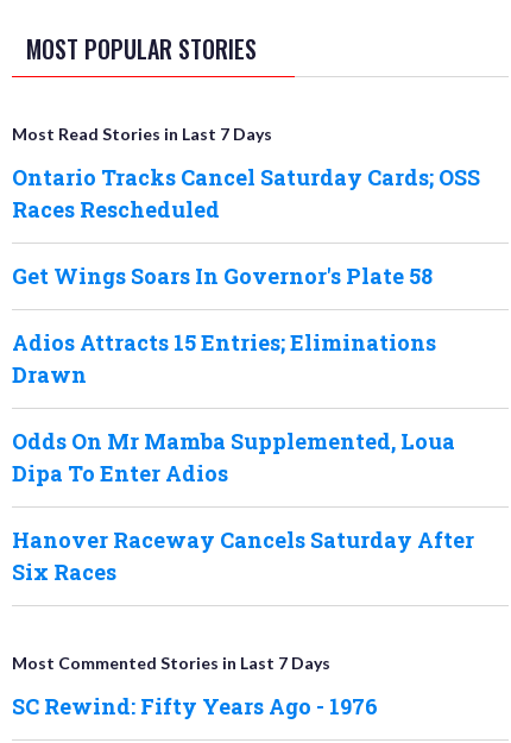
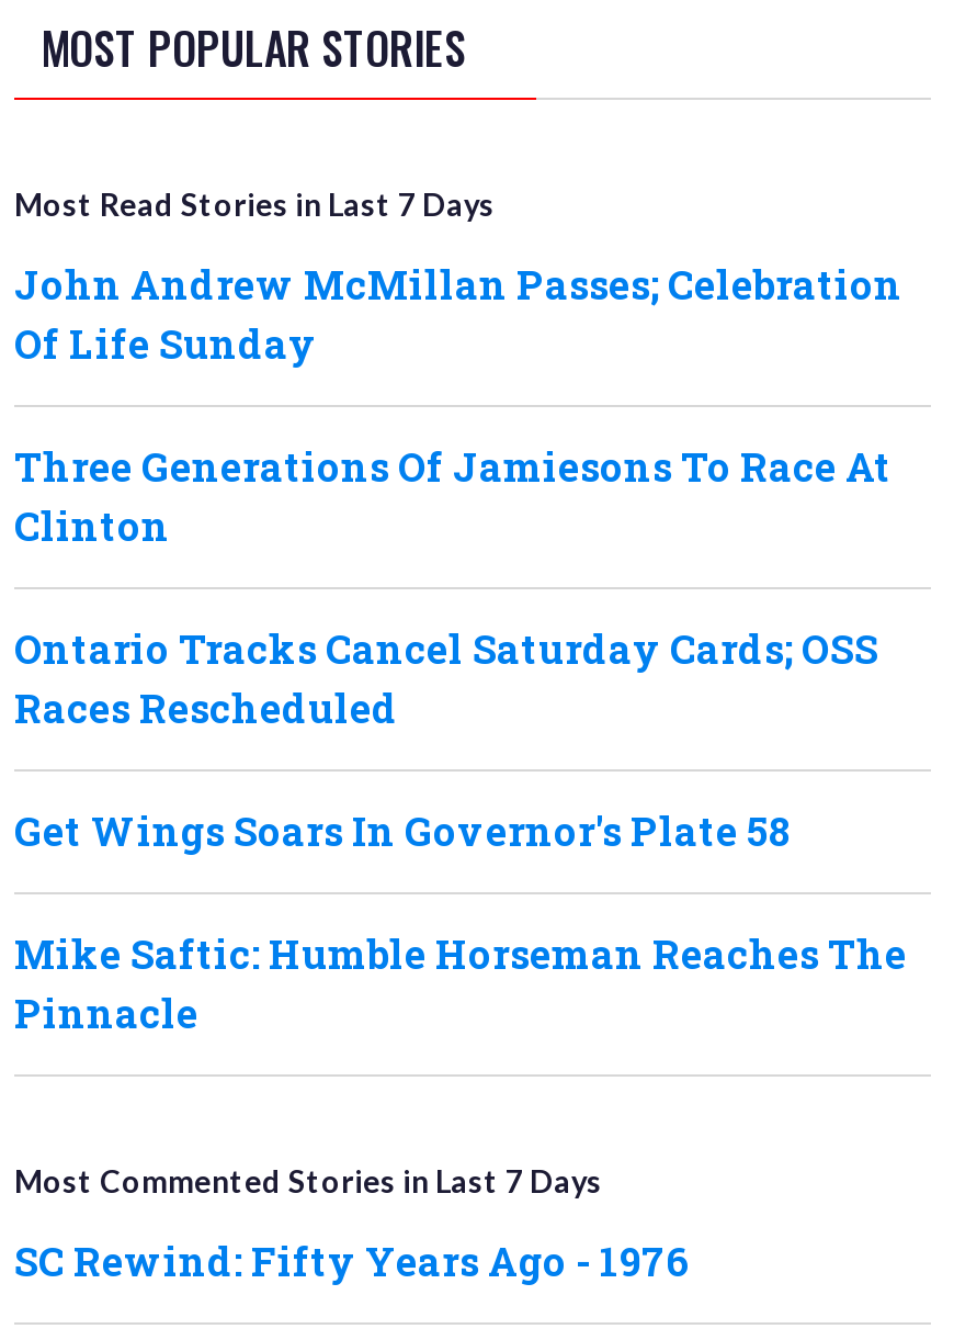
none -> [14,258,902,552] John Andrew McMillan Passes; Celebration | Of Life Sunday | Three Generations Of Jamiesons To Race At | Clinton
moved [12,163,480,290] -> [14,623,878,858]: Ontario Tracks Cancel Saturday Cards; OSS | Races Rescheduled | Get Wings Soars In Governor's Plate 58
[12,328,474,586] Adios Attracts 15 Entries; Eliminations | Drawn | Odds On Mr Mamba Supplemented, Loua | Dipa To Enter Adios | Hanover Raceway Cancels Saturday After | Six Races -> [14,928,907,1040] Mike Saftic: Humble Horseman Reaches The | Pinnacle

